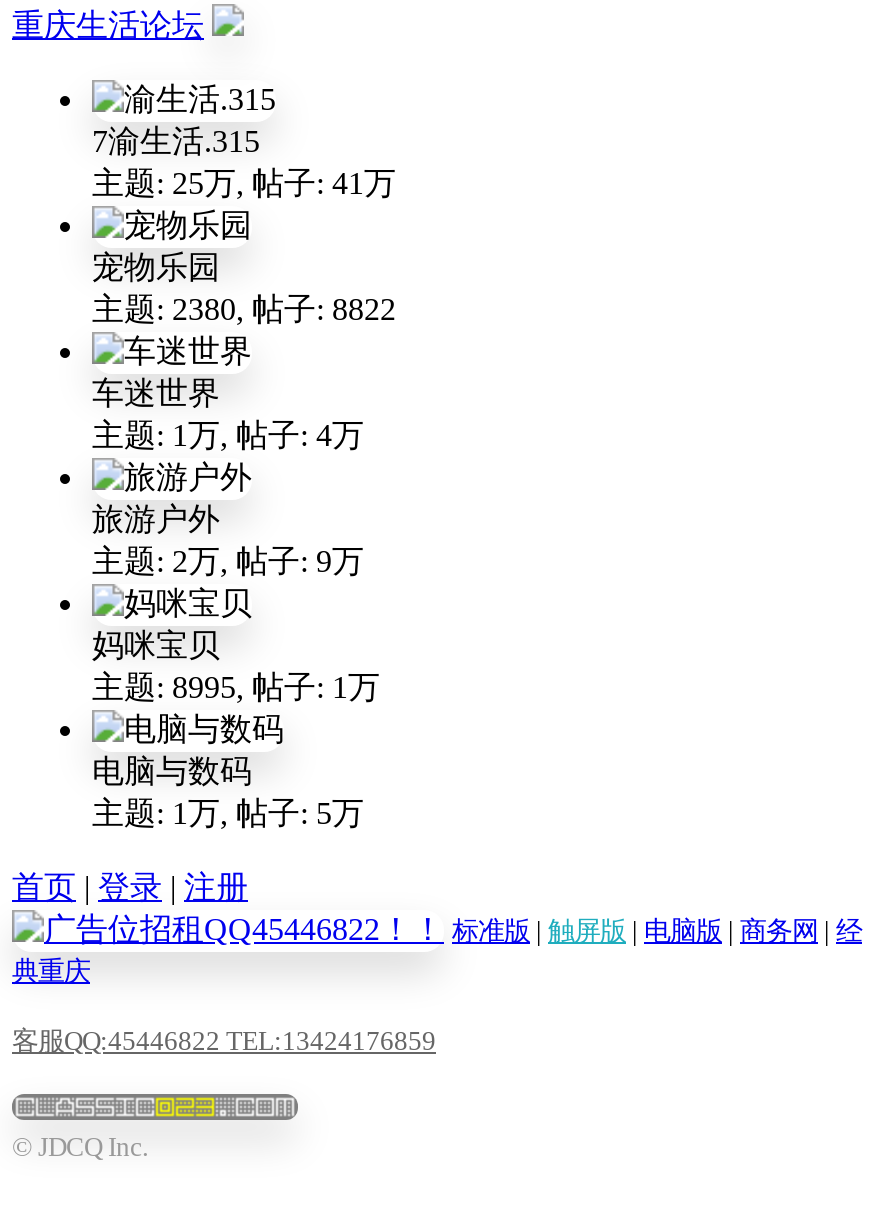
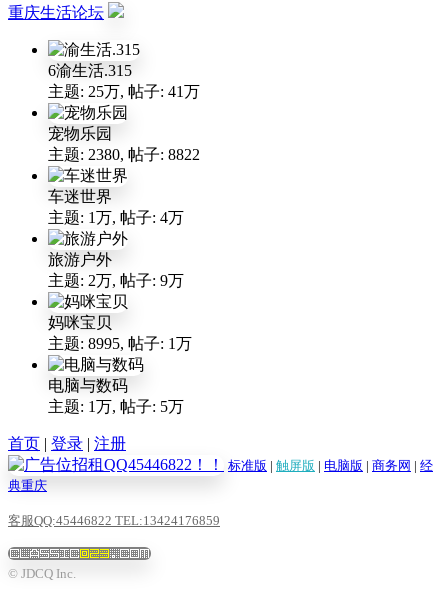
[92,124,260,158] 7渝生活.315 -> [48,62,132,79] 6渝生活.315

